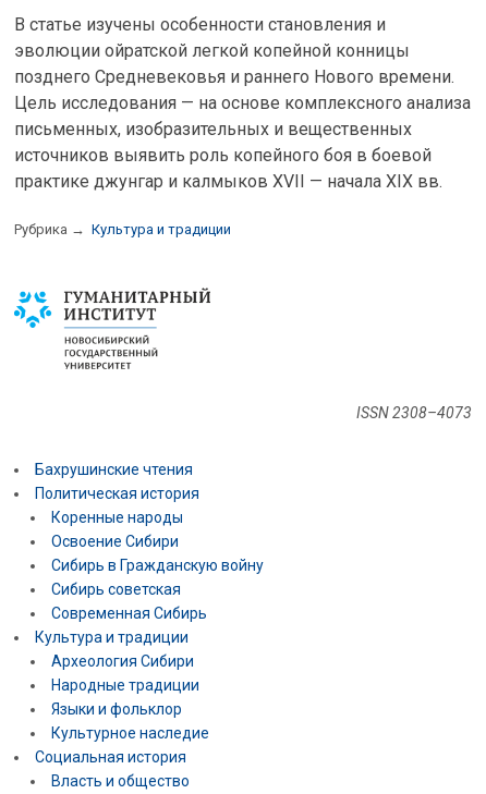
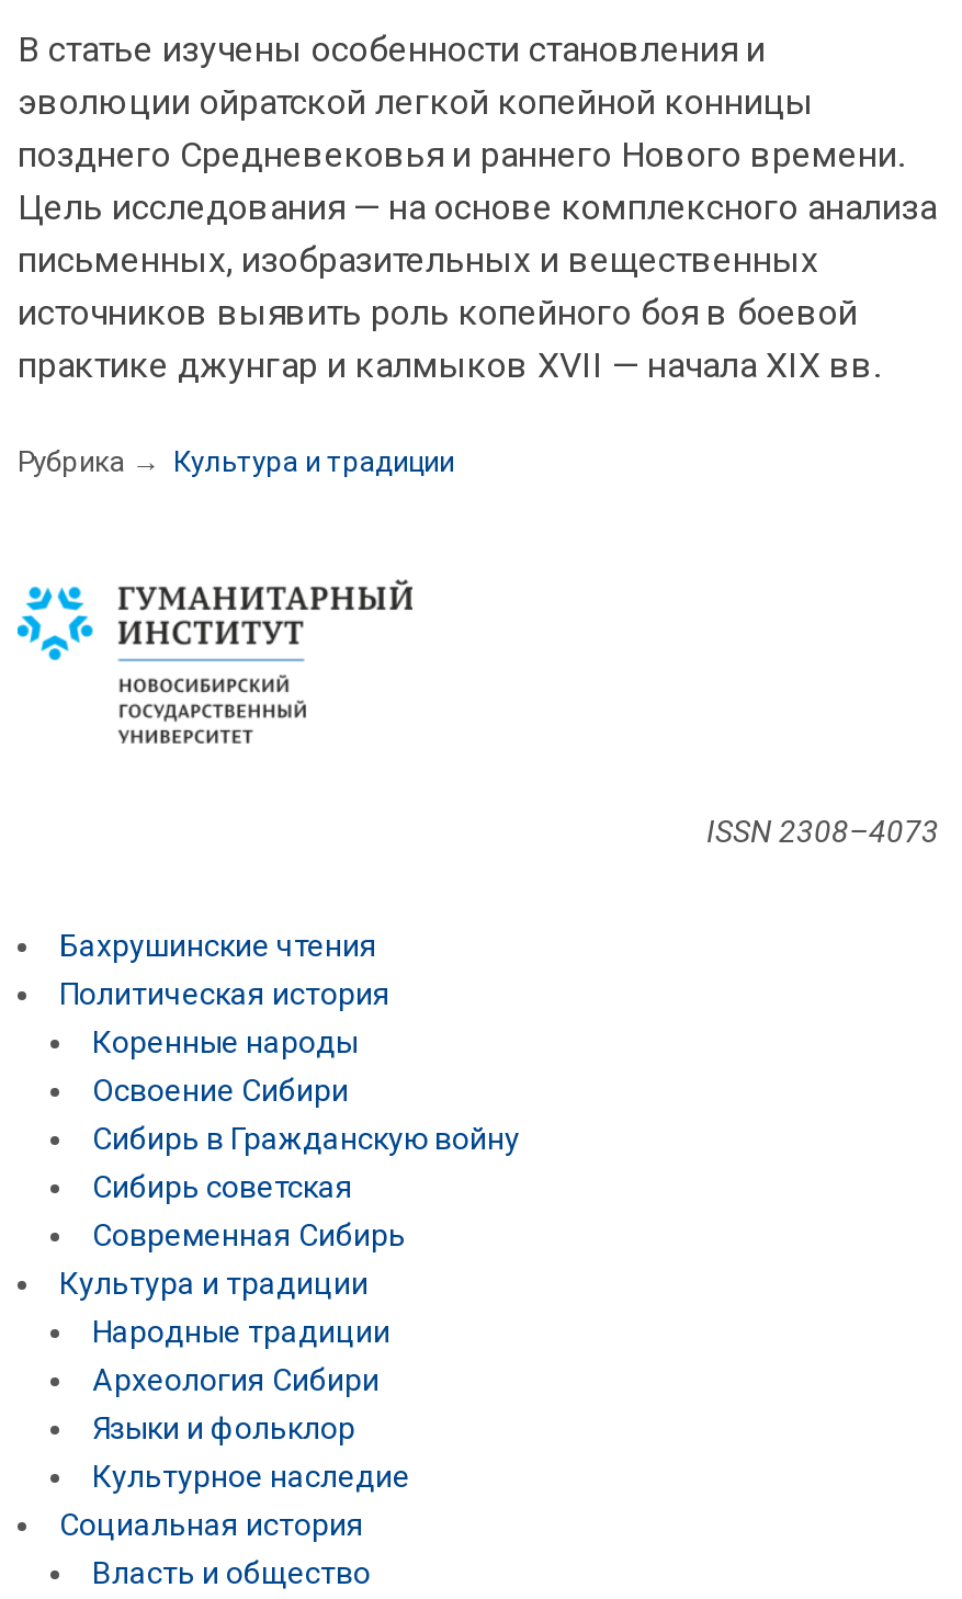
moved [51,652,194,670] -> [92,1361,380,1397]: Археология Сибири
moved [51,676,199,693] -> [92,1313,391,1348]: Народные традиции

